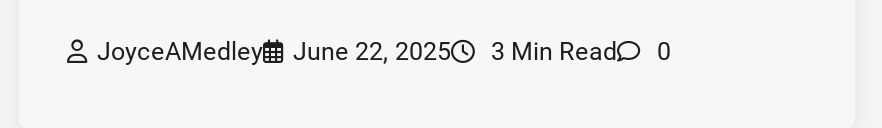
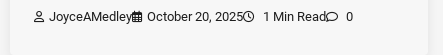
[293,36,617,66] June 22, 2025 | 3 Min Read -> [147,9,326,24] October 20, 2025 | 1 Min Read

